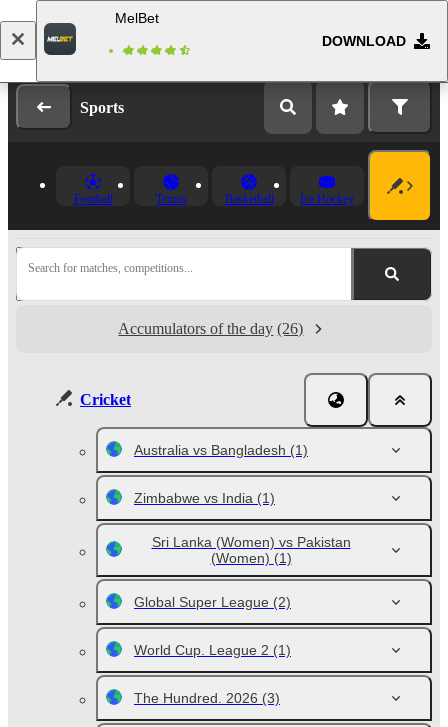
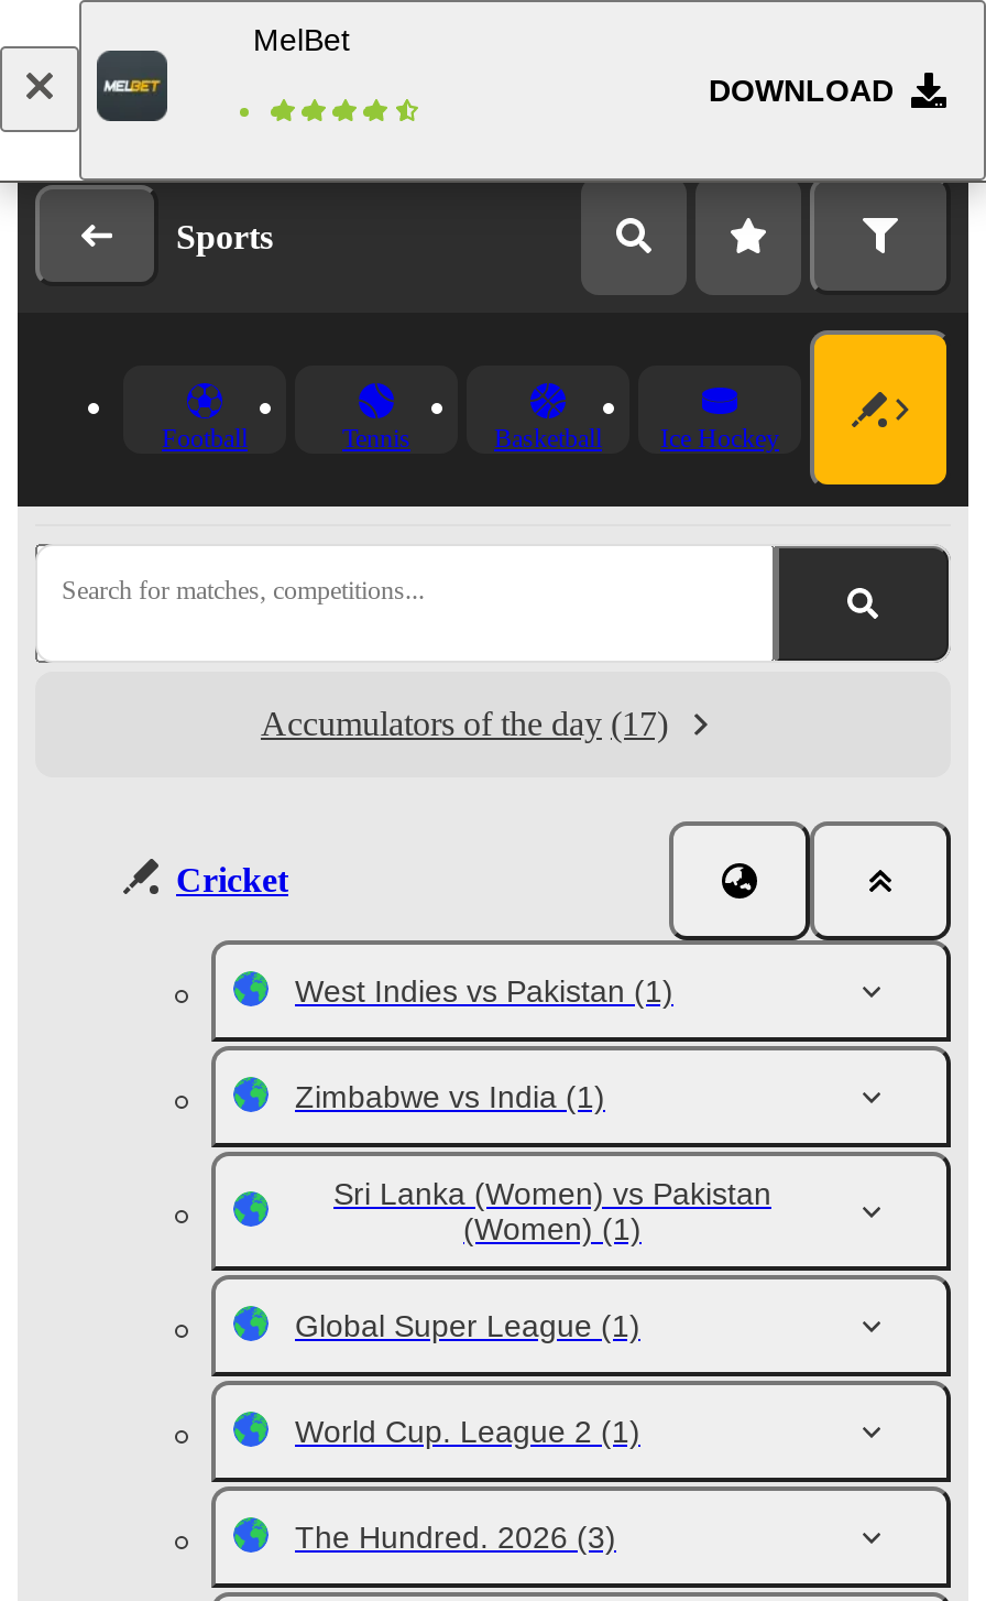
[118,320,303,337] Accumulators of the day (26) -> [261,705,668,742] Accumulators of the day (17)
[134,442,308,458] Australia vs Bangladesh (1) -> [295,973,673,1009] West Indies vs Pakistan (1)
[134,594,291,610] Global Super League (2) -> [295,1308,640,1343] Global Super League (1)

